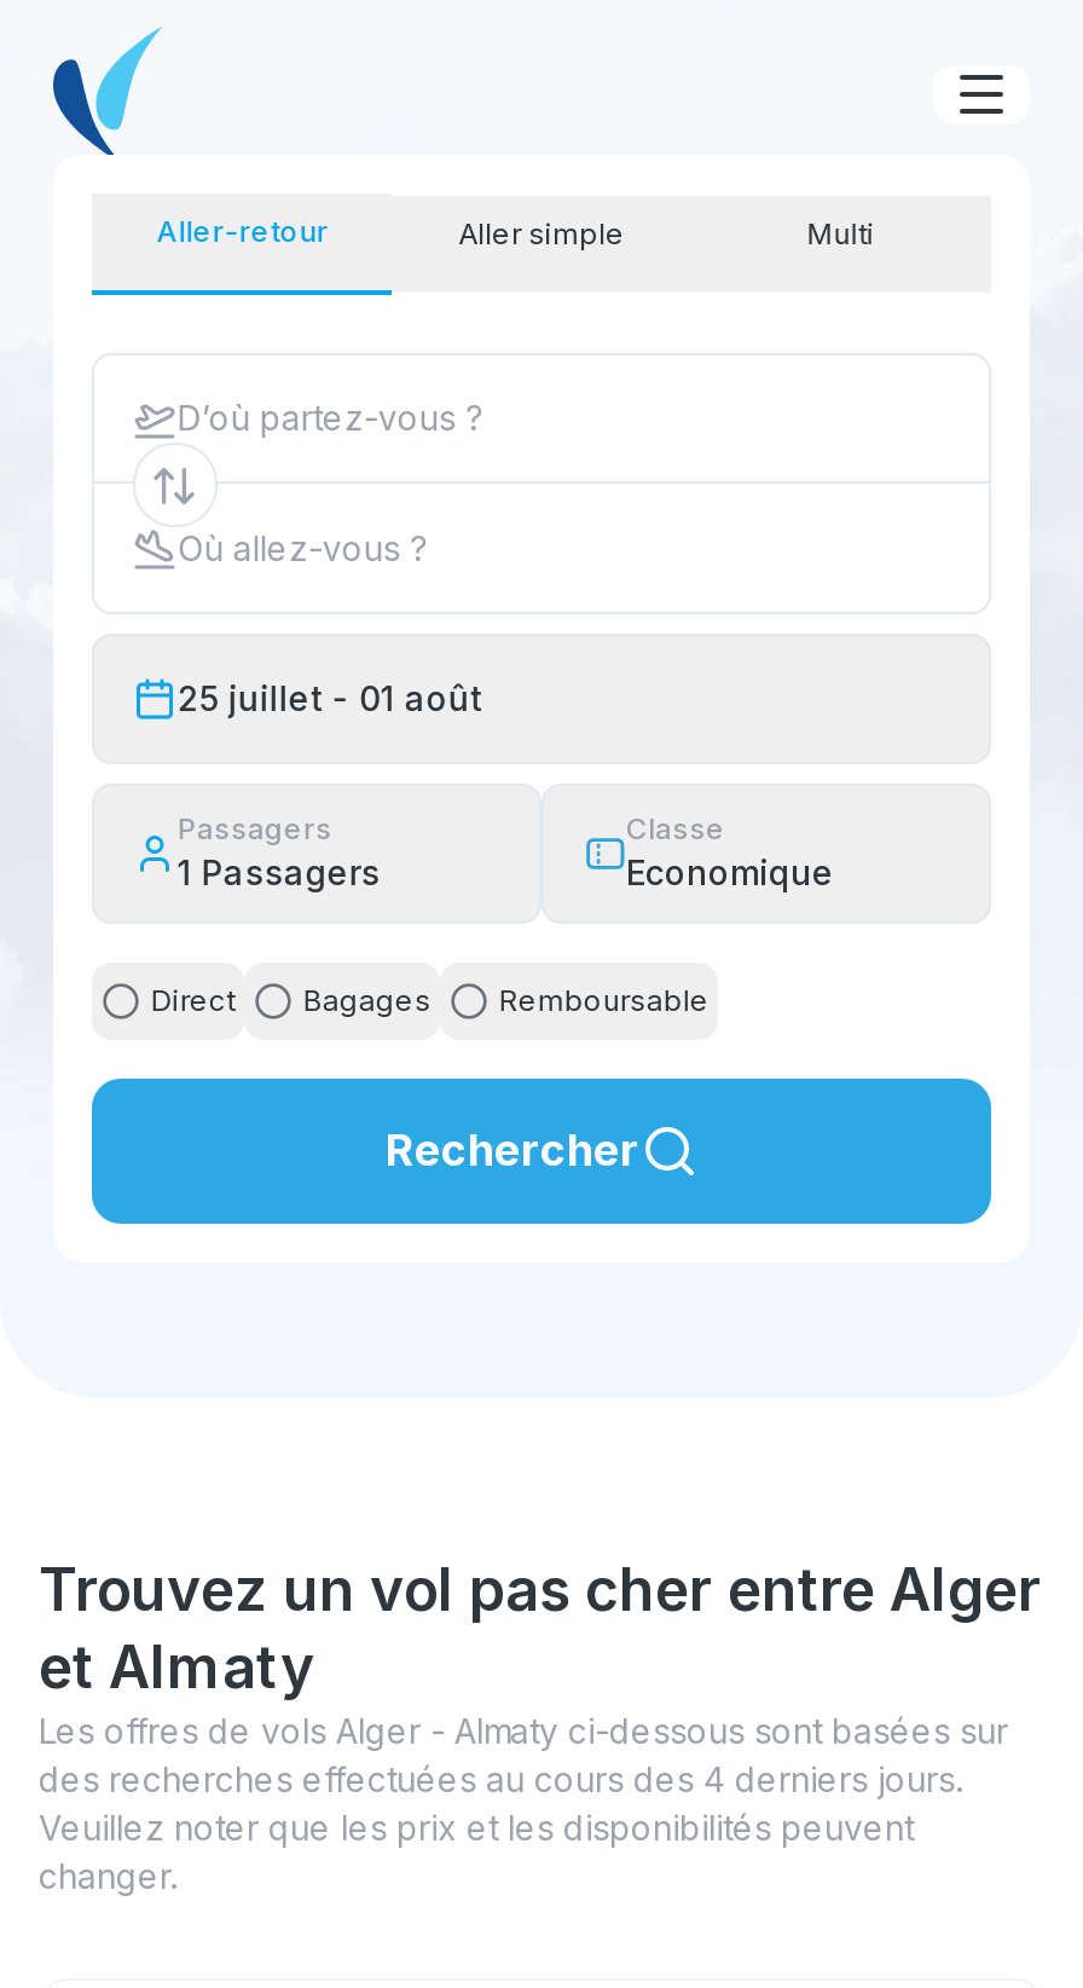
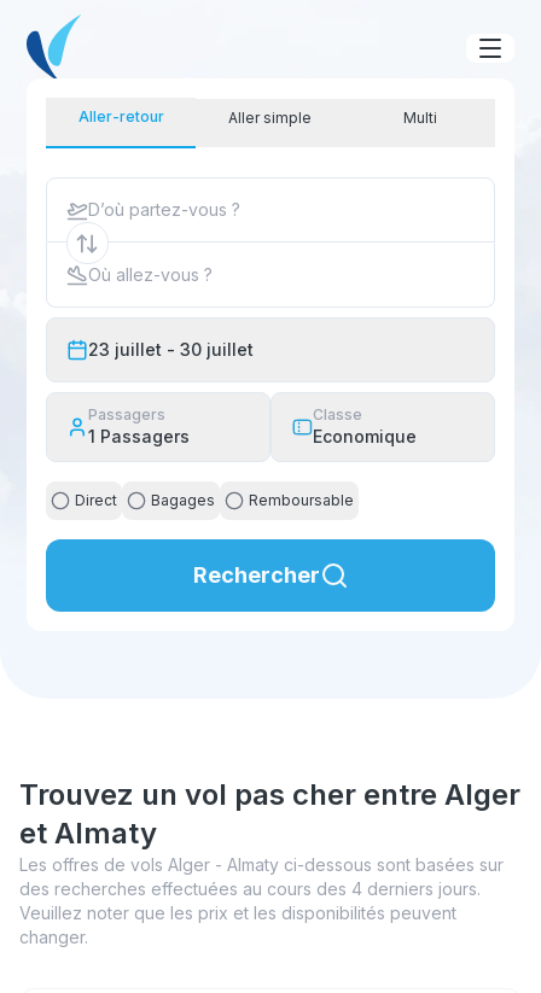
[177,677,482,718] 25 juillet - 01 août -> [89,339,254,360] 23 juillet - 30 juillet

